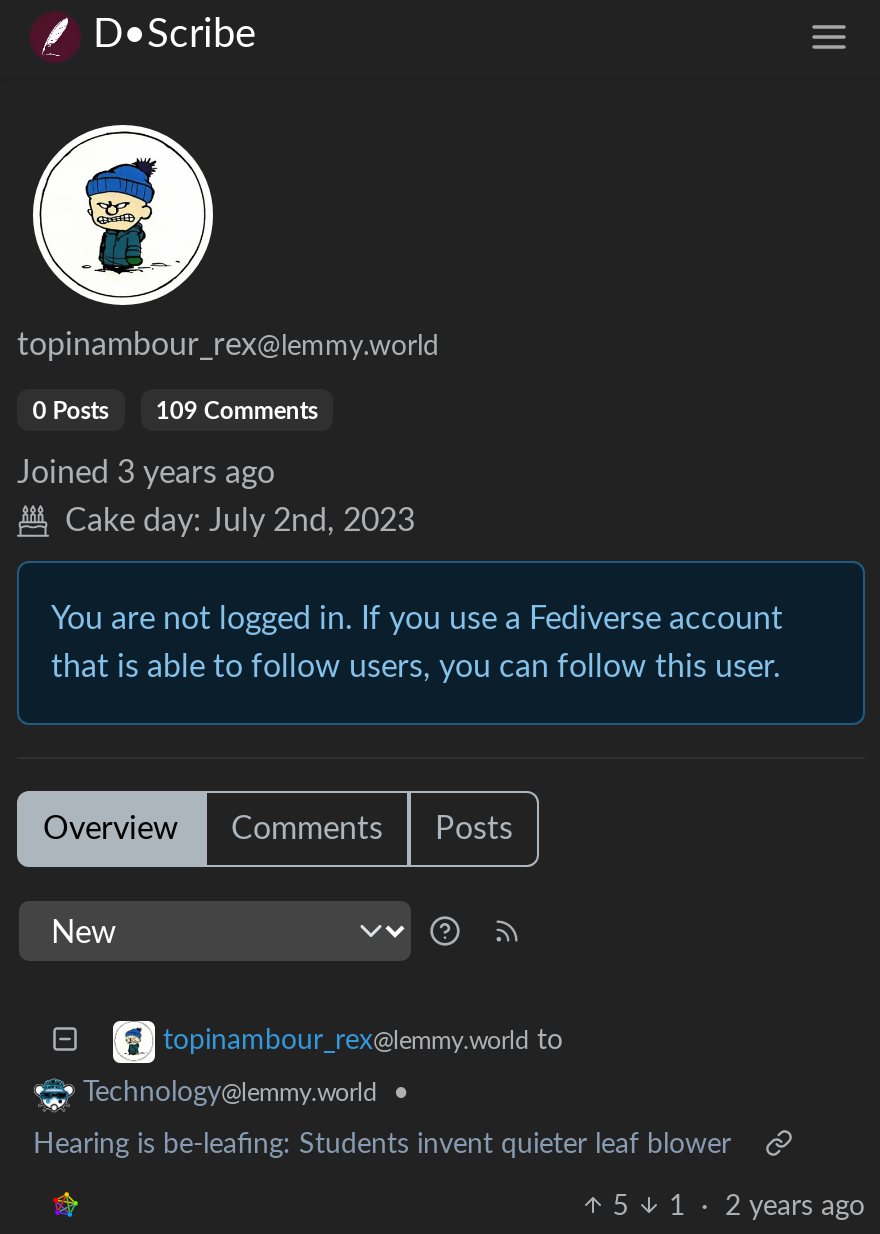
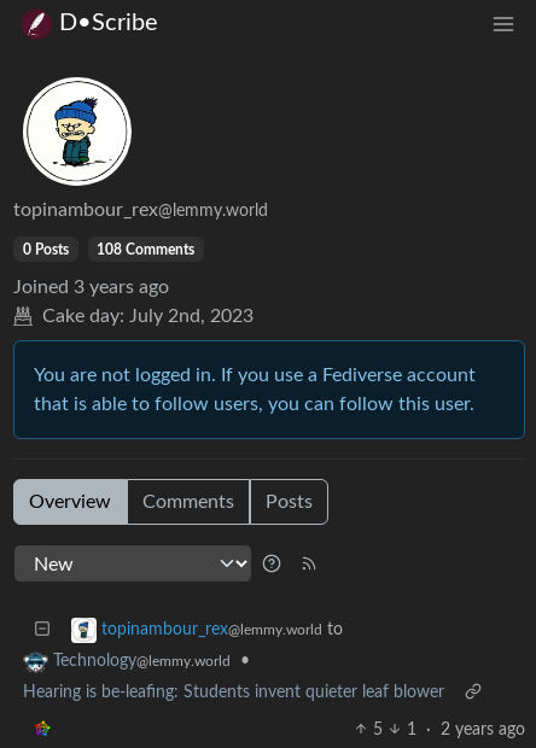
[33,398,318,422] 0 Posts 109 Comments -> [23,242,195,256] 0 Posts 108 Comments

